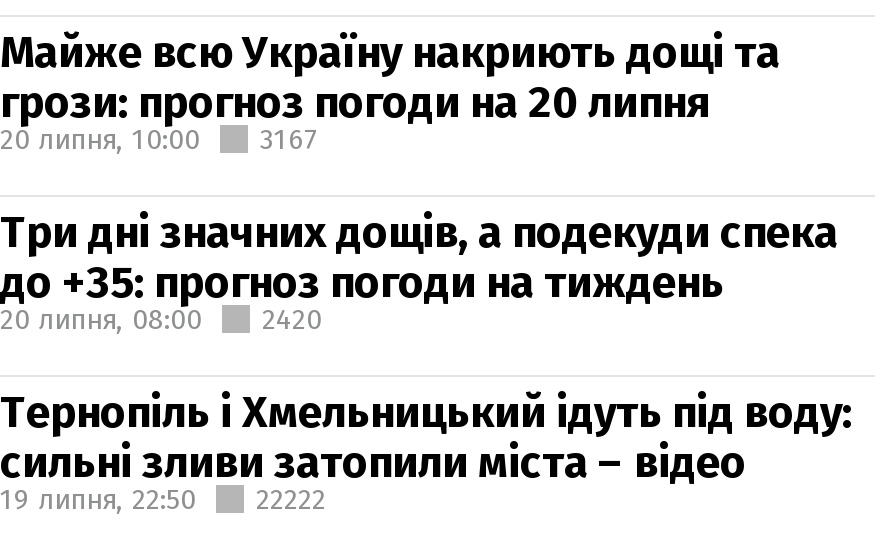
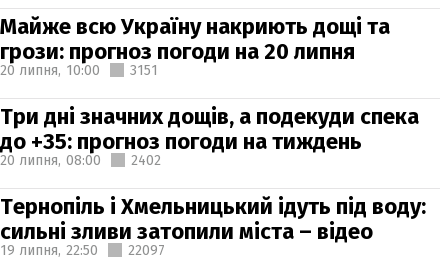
[0,122,318,156] 20 липня, 10:00 3167 -> [0,61,158,78] 20 липня, 10:00 3151
[0,302,322,336] 20 липня, 08:00 2420 -> [0,151,161,168] 20 липня, 08:00 2402
[0,482,326,516] 19 липня, 22:50 22222 -> [0,241,165,258] 19 липня, 22:50 22097

